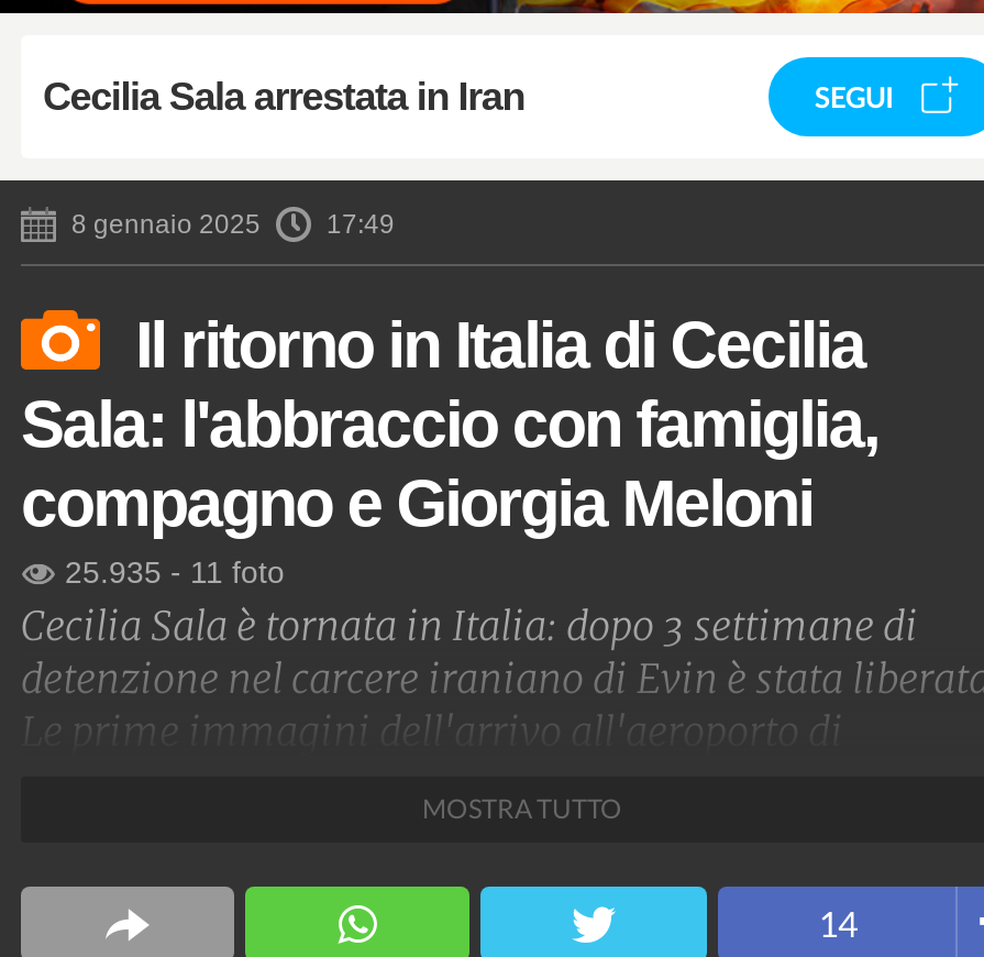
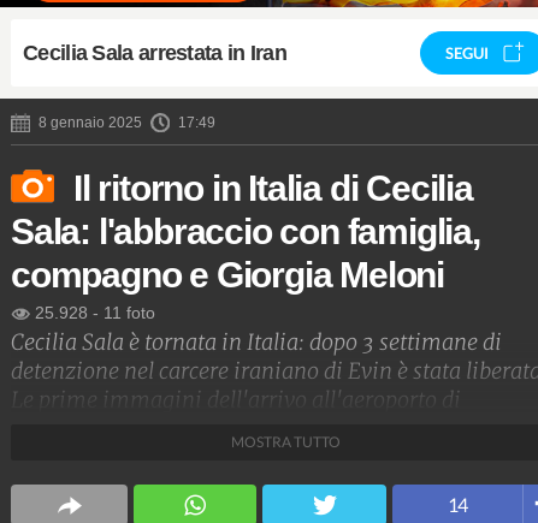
[65,554,285,589] 25.935 - 11 foto -> [35,303,155,322] 25.928 - 11 foto

